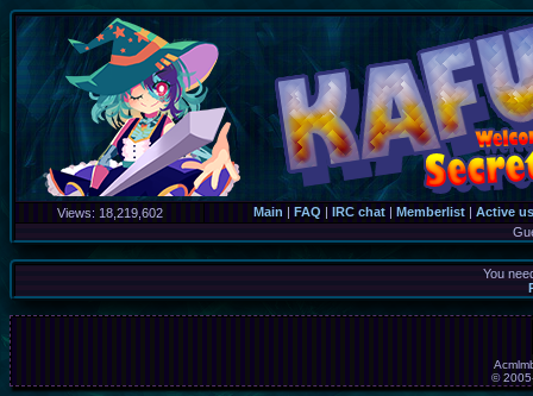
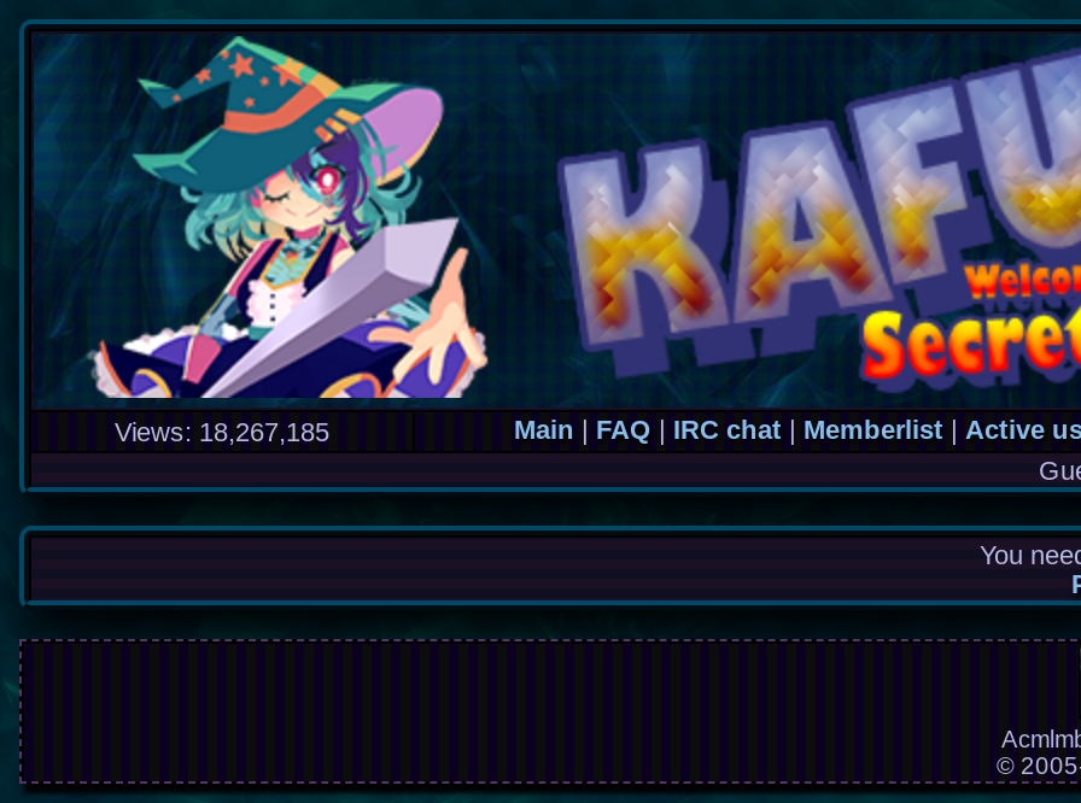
[57,206,162,220] Views: 18,219,602 -> [115,417,329,446] Views: 18,267,185

